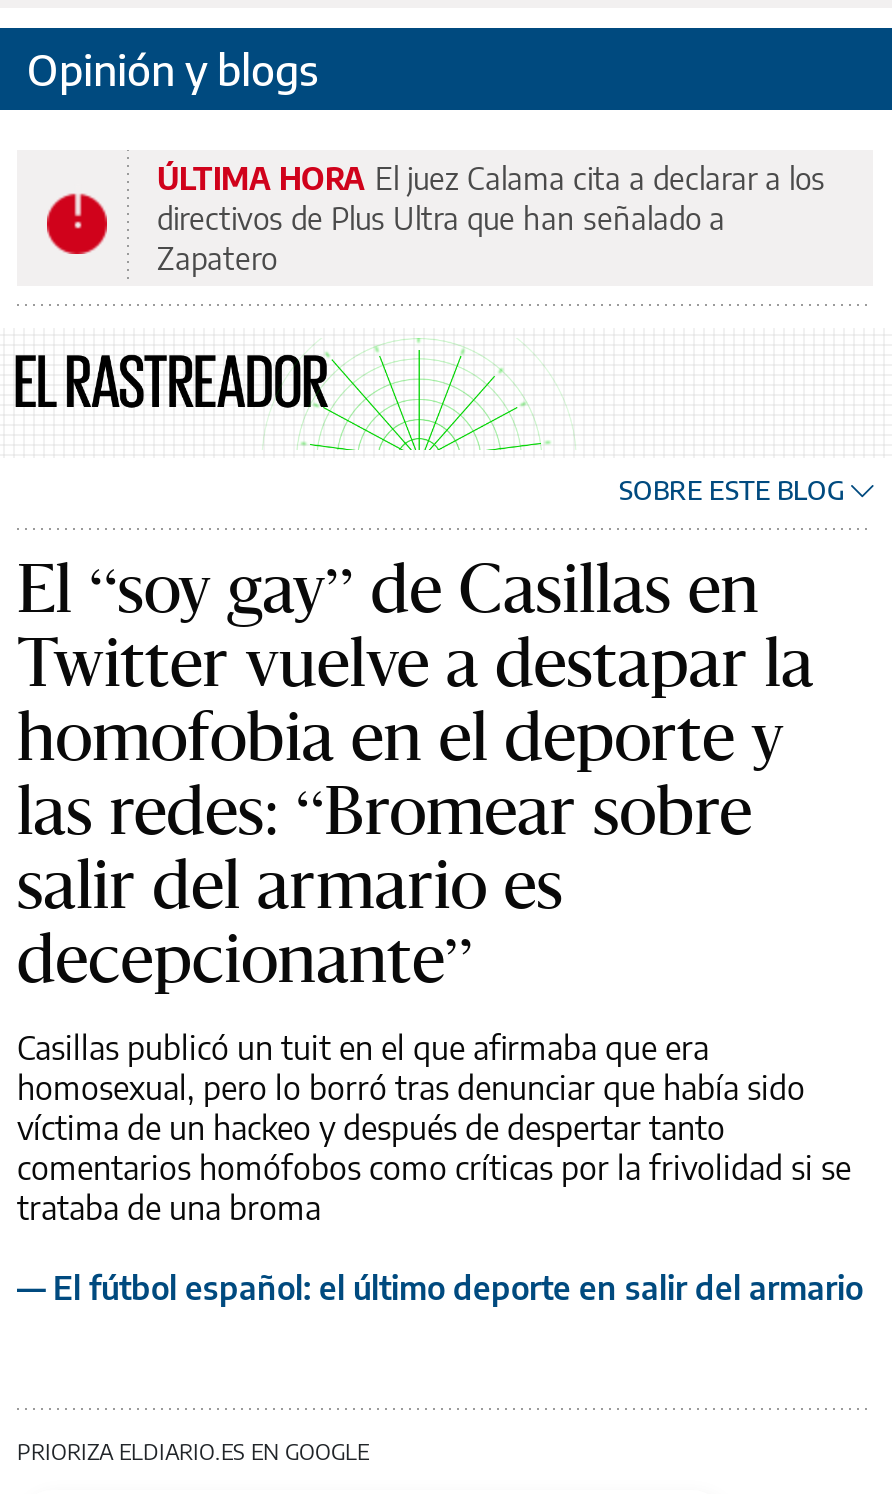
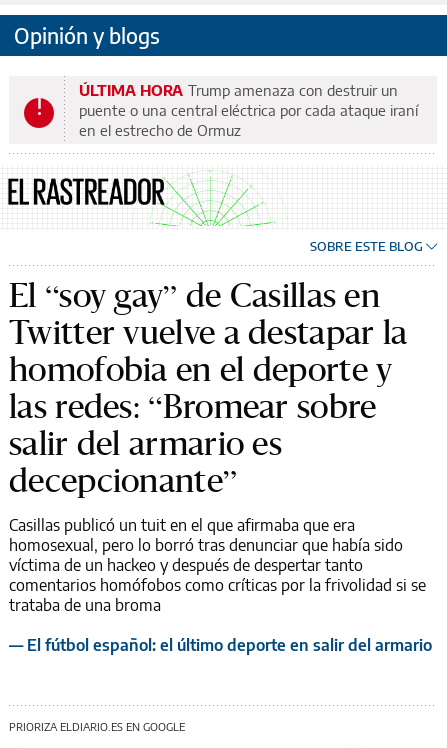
[157,160,825,276] ÚLTIMA HORA El juez Calama cita a declarar a los | directivos de Plus Ultra que han señalado a | Zapatero -> [79,81,418,139] ÚLTIMA HORA Trump amenaza con destruir un | puente o una central eléctrica por cada ataque iraní | en el estrecho de Ormuz

